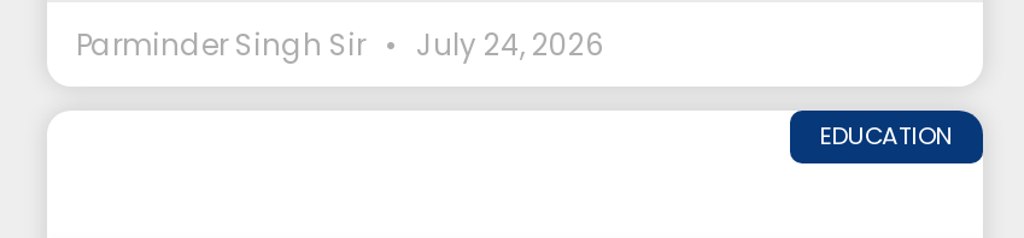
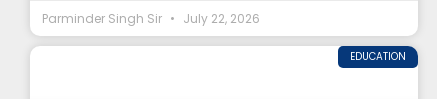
[76,25,604,65] Parminder Singh Sir July 24, 2026 -> [42,10,260,27] Parminder Singh Sir July 22, 2026

